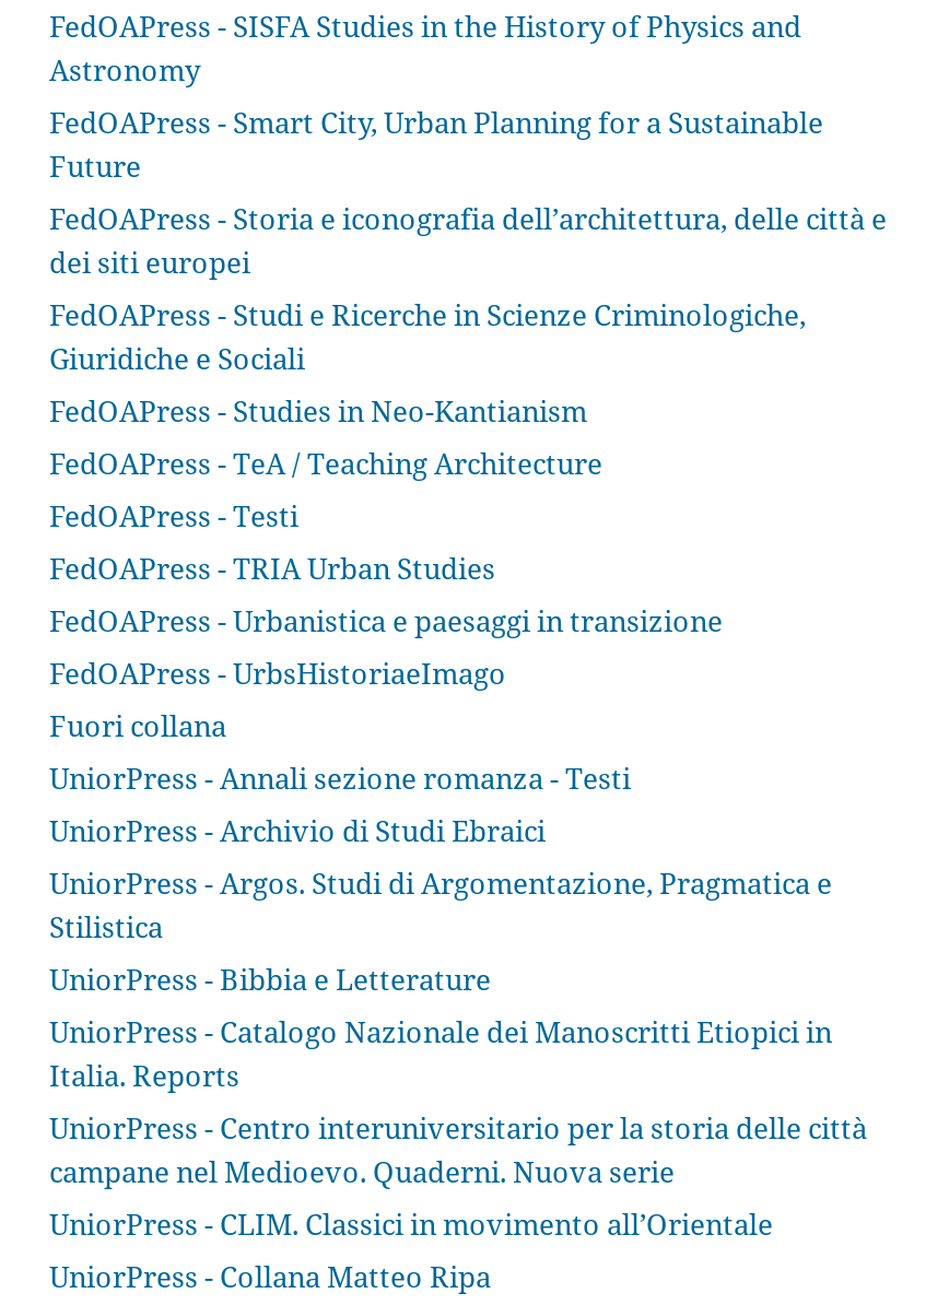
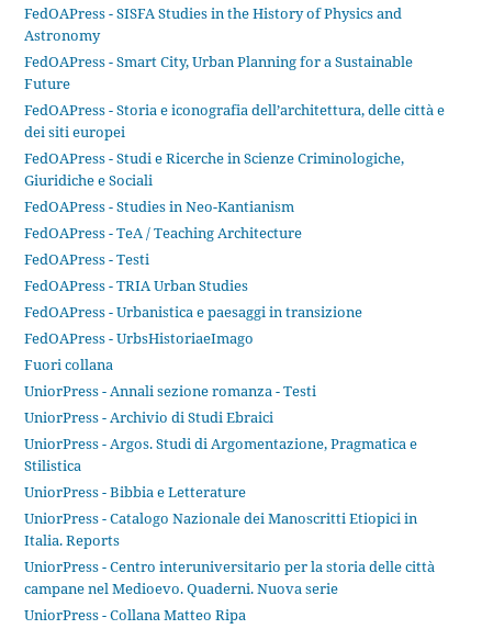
[49,1204,773,1243] UniorPress - CLIM. Classici in movimento all’Orientale -> none

